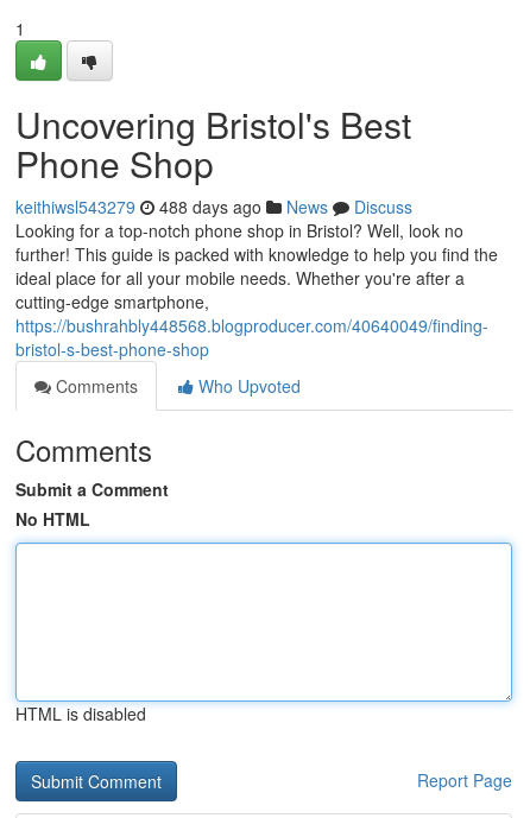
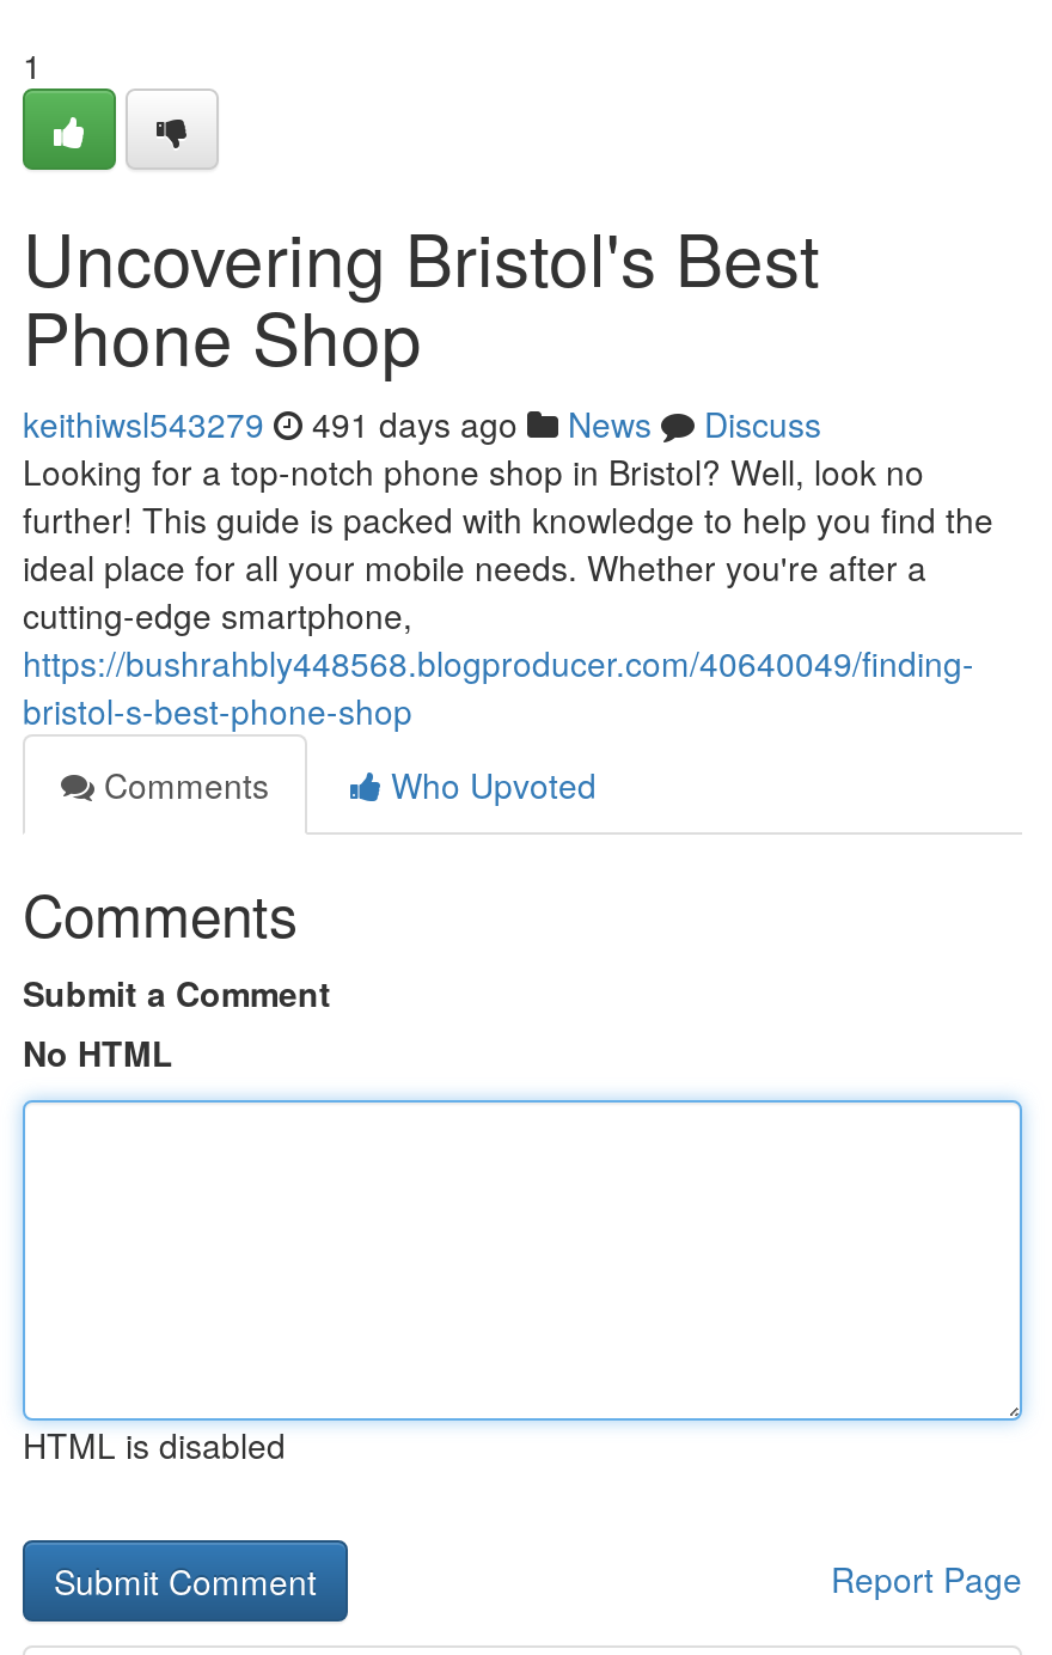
[15,195,412,218] keithiwsl543279 488 days ago News Discuss -> [23,399,821,447] keithiwsl543279 491 days ago News Discuss

